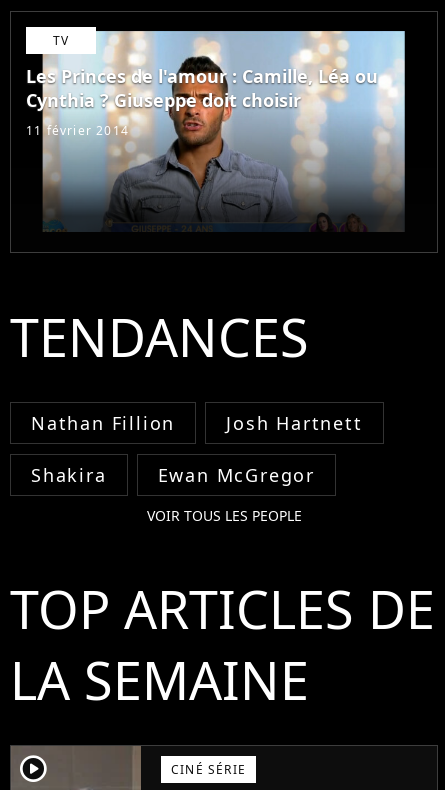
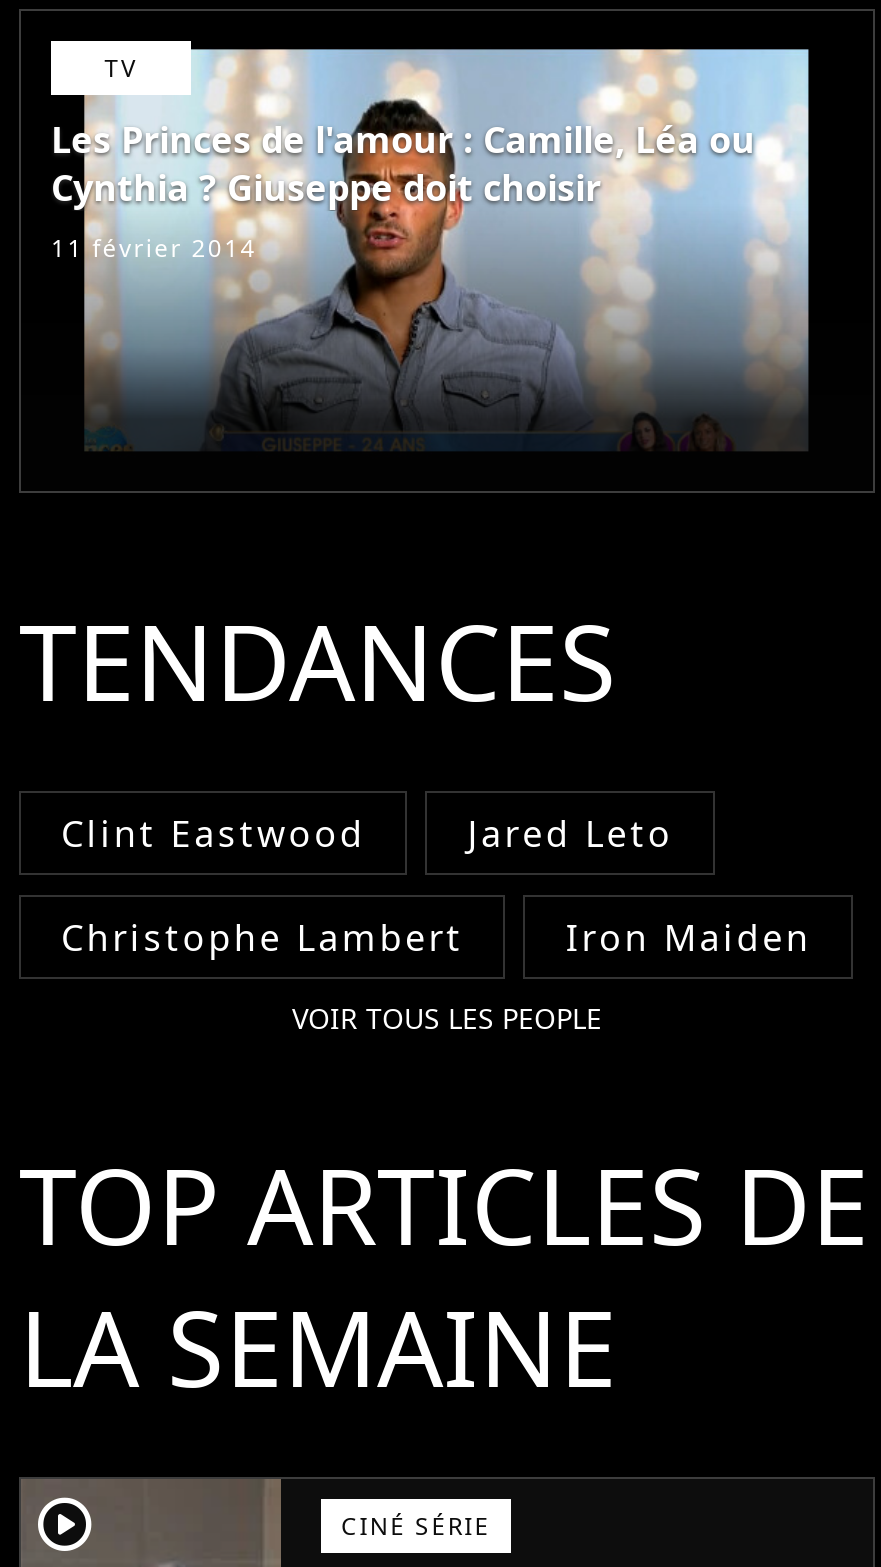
[31,410,363,434] Nathan Fillion | Josh Hartnett -> [61,808,673,856] Clint Eastwood | Jared Leto
[31,462,315,486] Shakira | Ewan McGregor -> [61,912,811,960] Christophe Lambert | Iron Maiden

